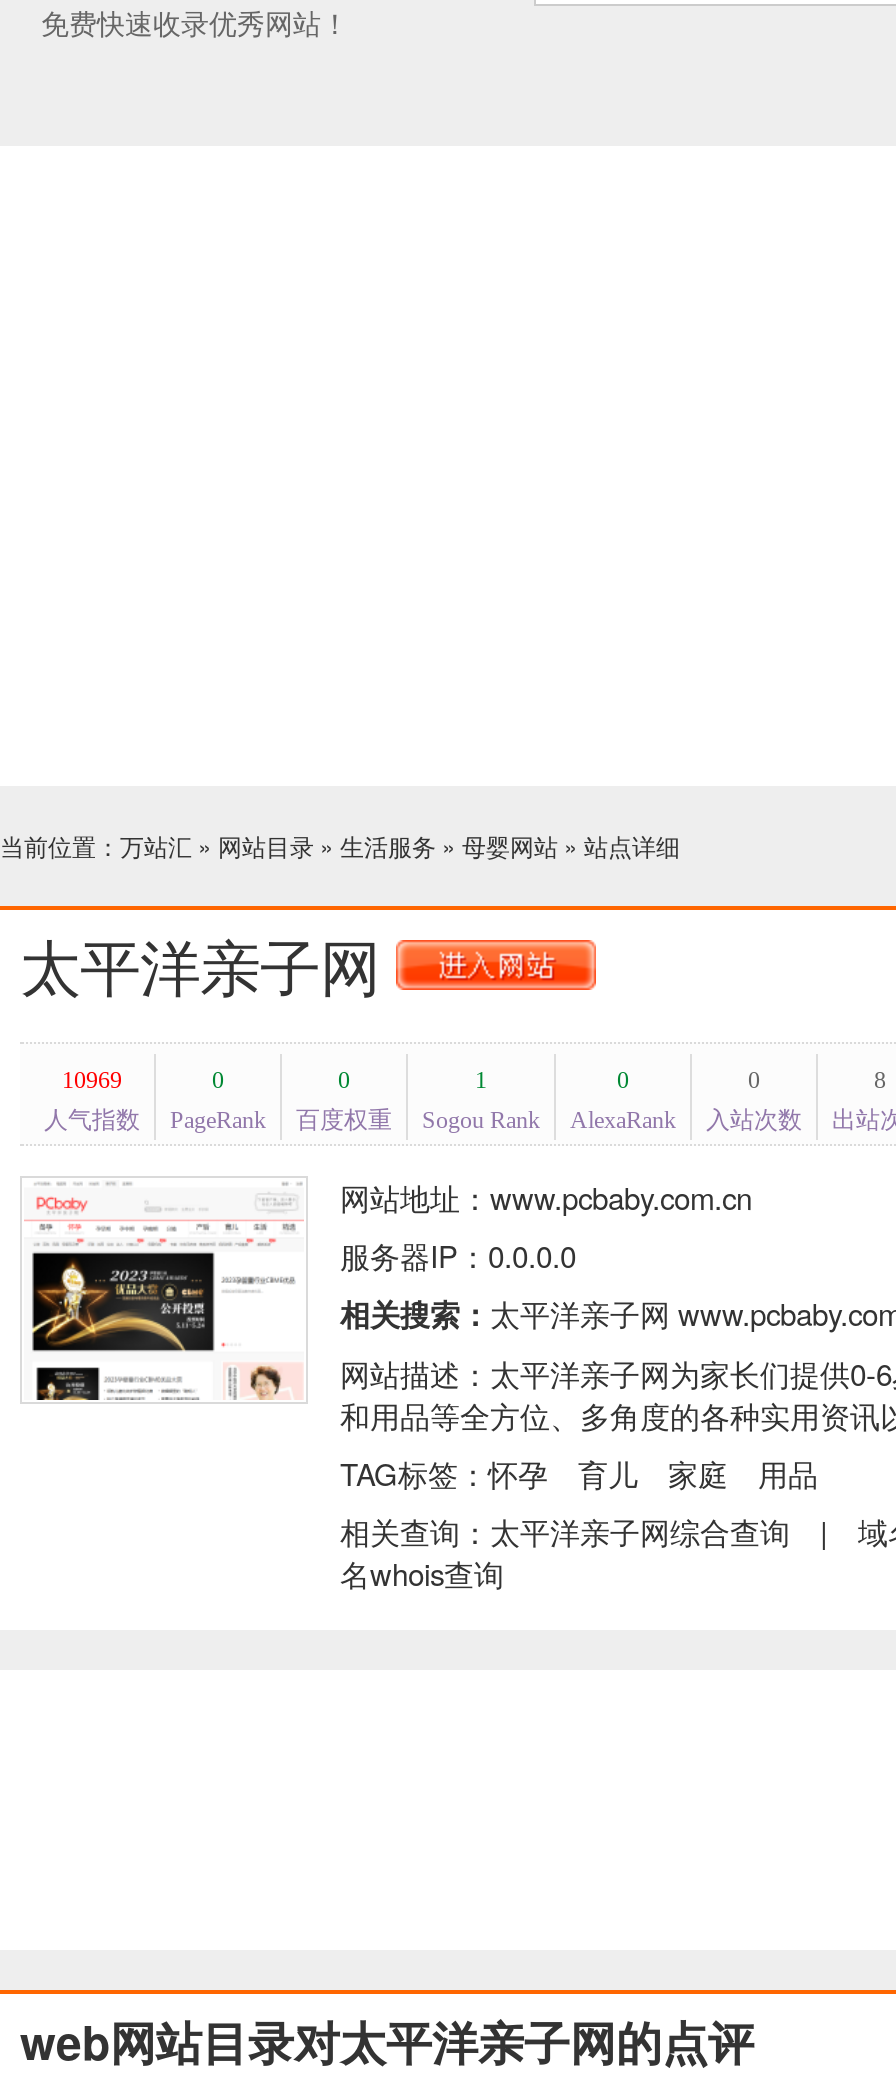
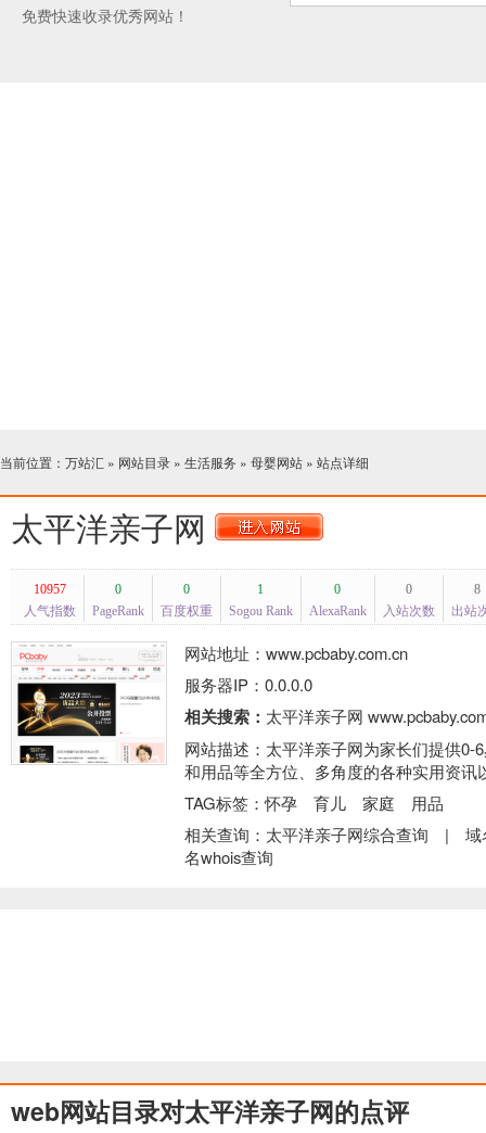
[62,1066,122,1094] 10969 -> [34,582,66,597] 10957

